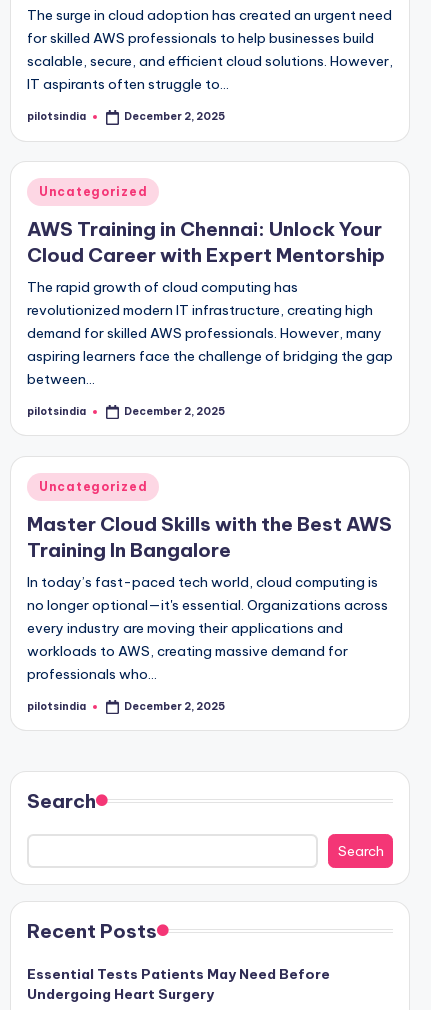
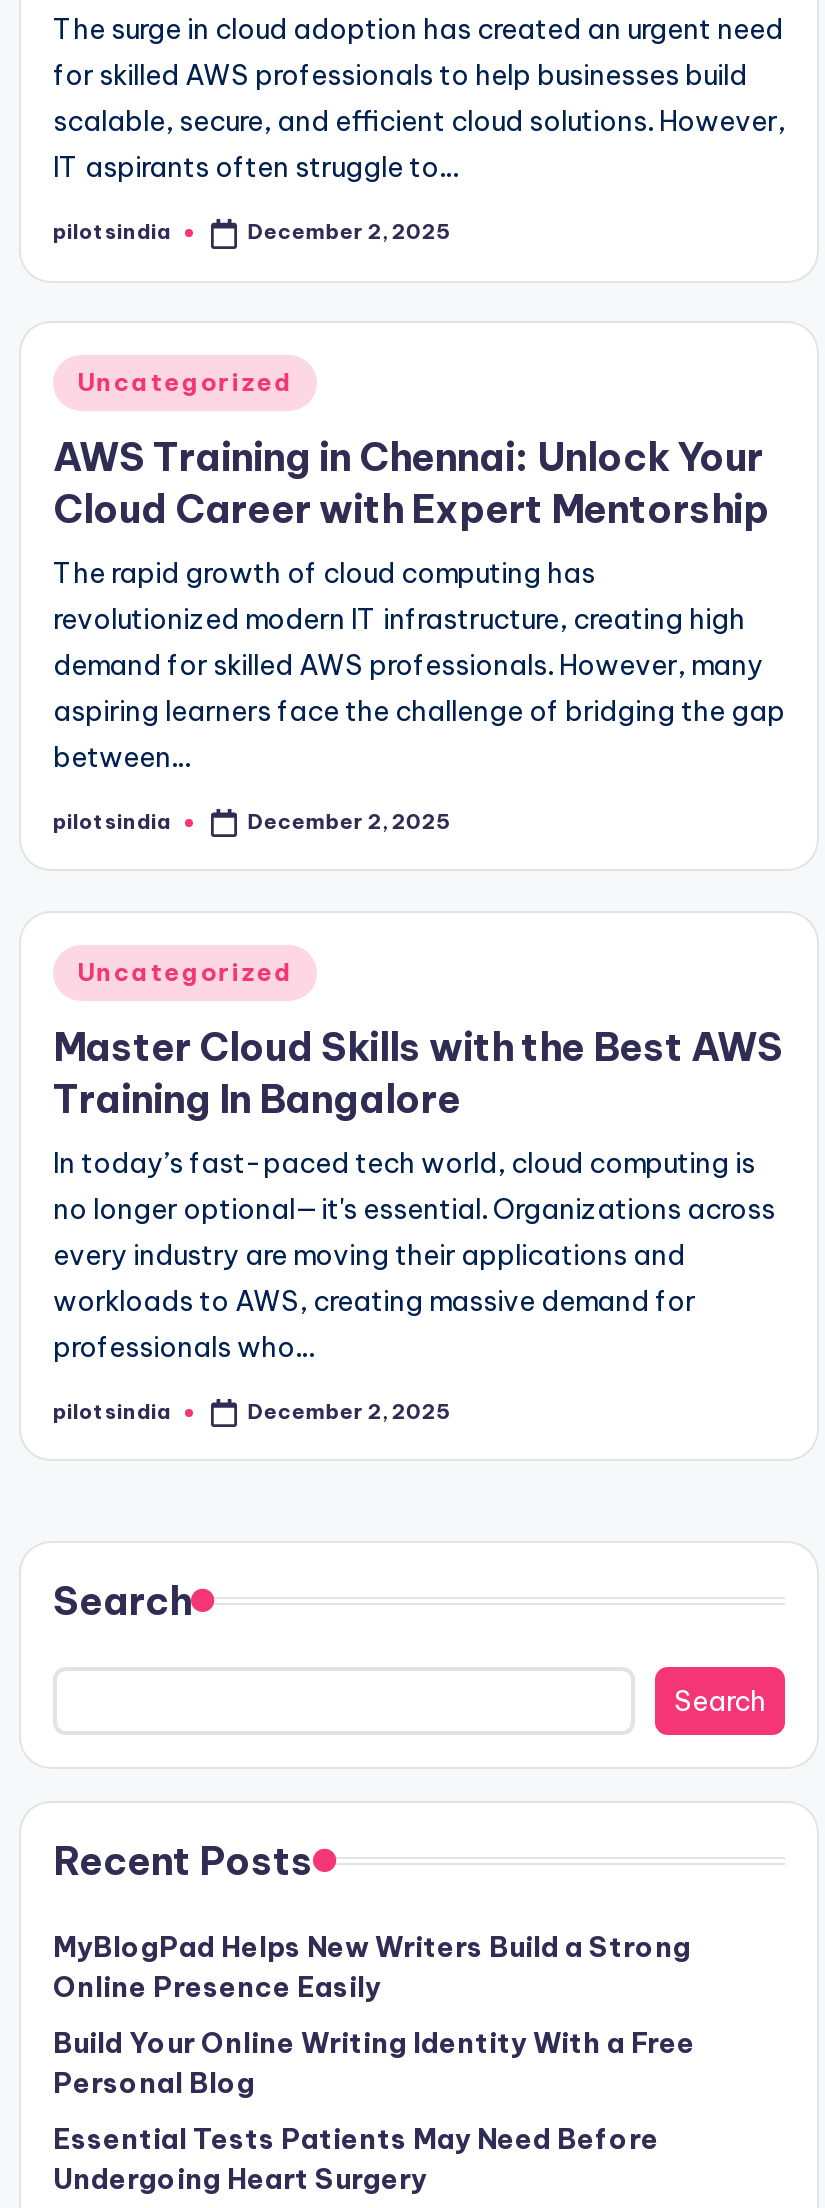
none -> [53,1929,695,2101] MyBlogPad Helps New Writers Build a Strong | Online Presence Easily | Build Your Online Writing Identity With a Free | Personal Blog

